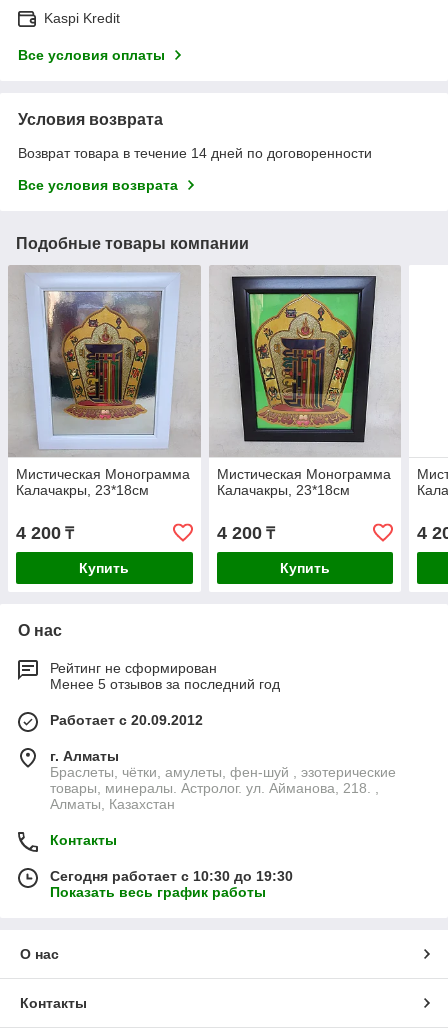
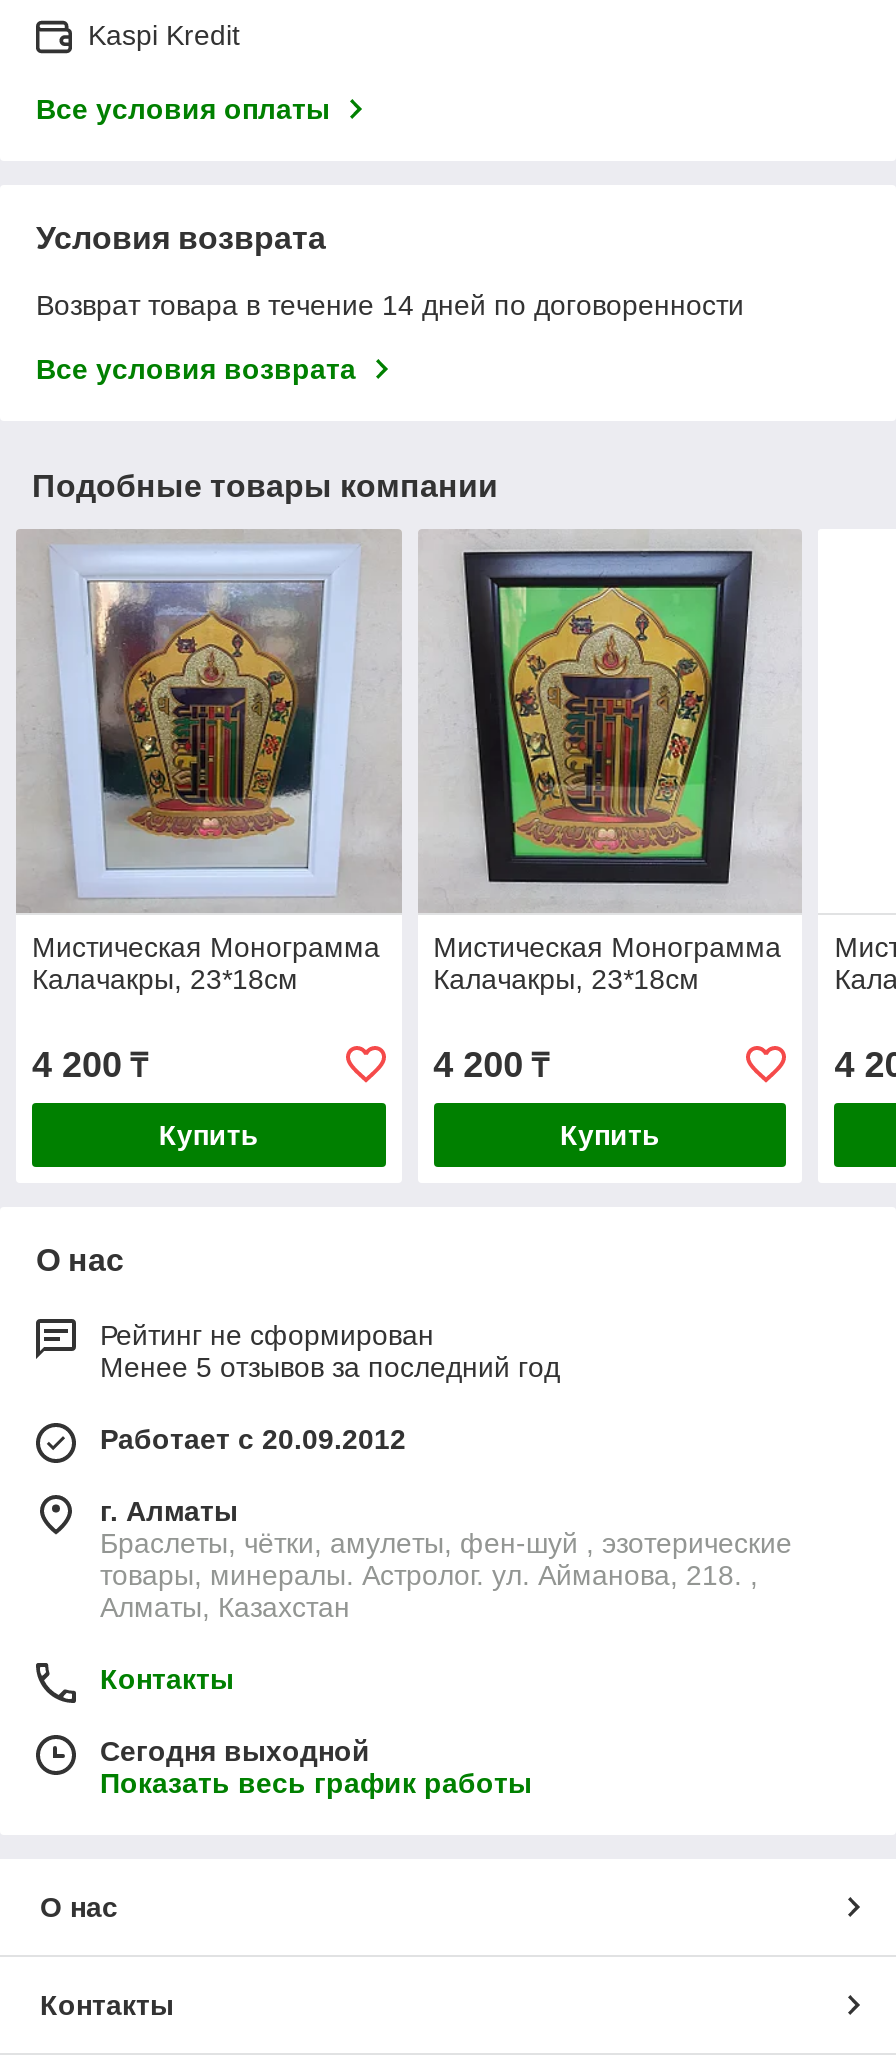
[50,868,293,884] Сегодня работает с 10:30 до 19:30 -> [100,1736,370,1768] Сегодня выходной

